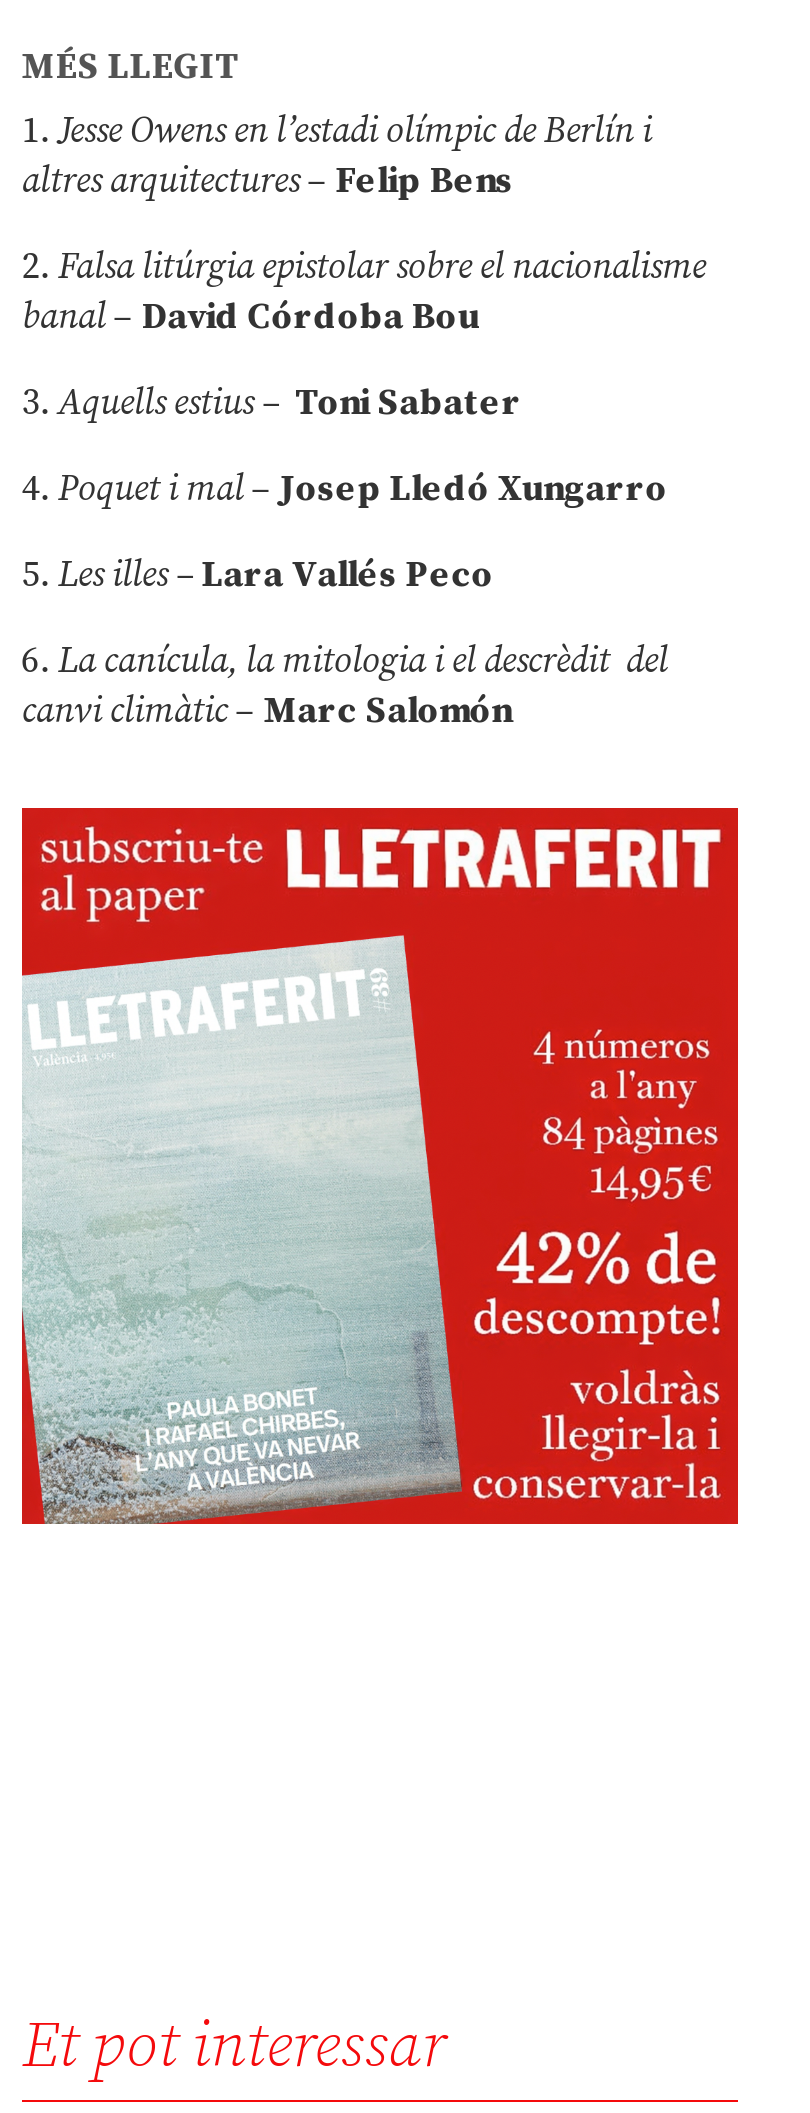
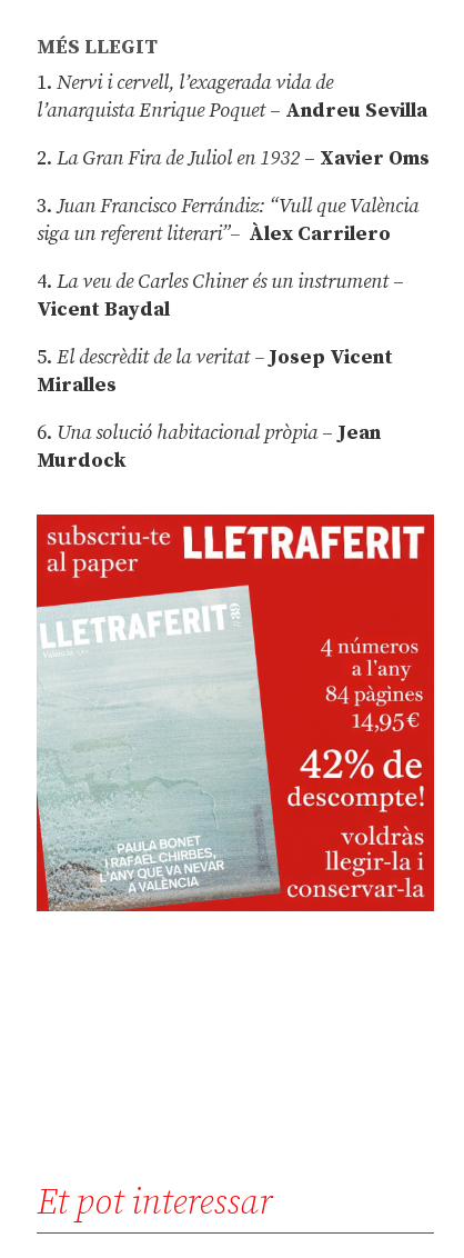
[22,108,652,204] 1. Jesse Owens en l’estadi olímpic de Berlín i | altres arquitectures – Felip Bens -> [36,70,427,123] 1. Nervi i cervell, l’exagerada vida de | l’anarquista Enrique Poquet – Andreu Sevilla
[22,244,706,340] 2. Falsa litúrgia epistolar sobre el nacionalisme | banal – David Córdoba Bou -> [36,145,429,171] 2. La Gran Fira de Juliol en 1932 – Xavier Oms
[22,380,522,426] 3. Aquells estius – Toni Sabater -> [36,193,418,247] 3. Juan Francisco Ferrándiz: “Vull que València | siga un referent literari”– Àlex Carrilero
[22,466,668,512] 4. Poquet i mal – Josep Lledó Xungarro -> [36,269,404,322] 4. La veu de Carles Chiner és un instrument – | Vicent Baydal
[22,552,494,598] 5. Les illes – Lara Vallés Peco -> [36,344,393,398] 5. El descrèdit de la veritat – Josep Vicent | Miralles
[22,638,668,734] 6. La canícula, la mitologia i el descrèdit del | canvi climàtic– Marc Salomón -> [36,420,381,473] 6. Una solució habitacional pròpia – Jean | Murdock

